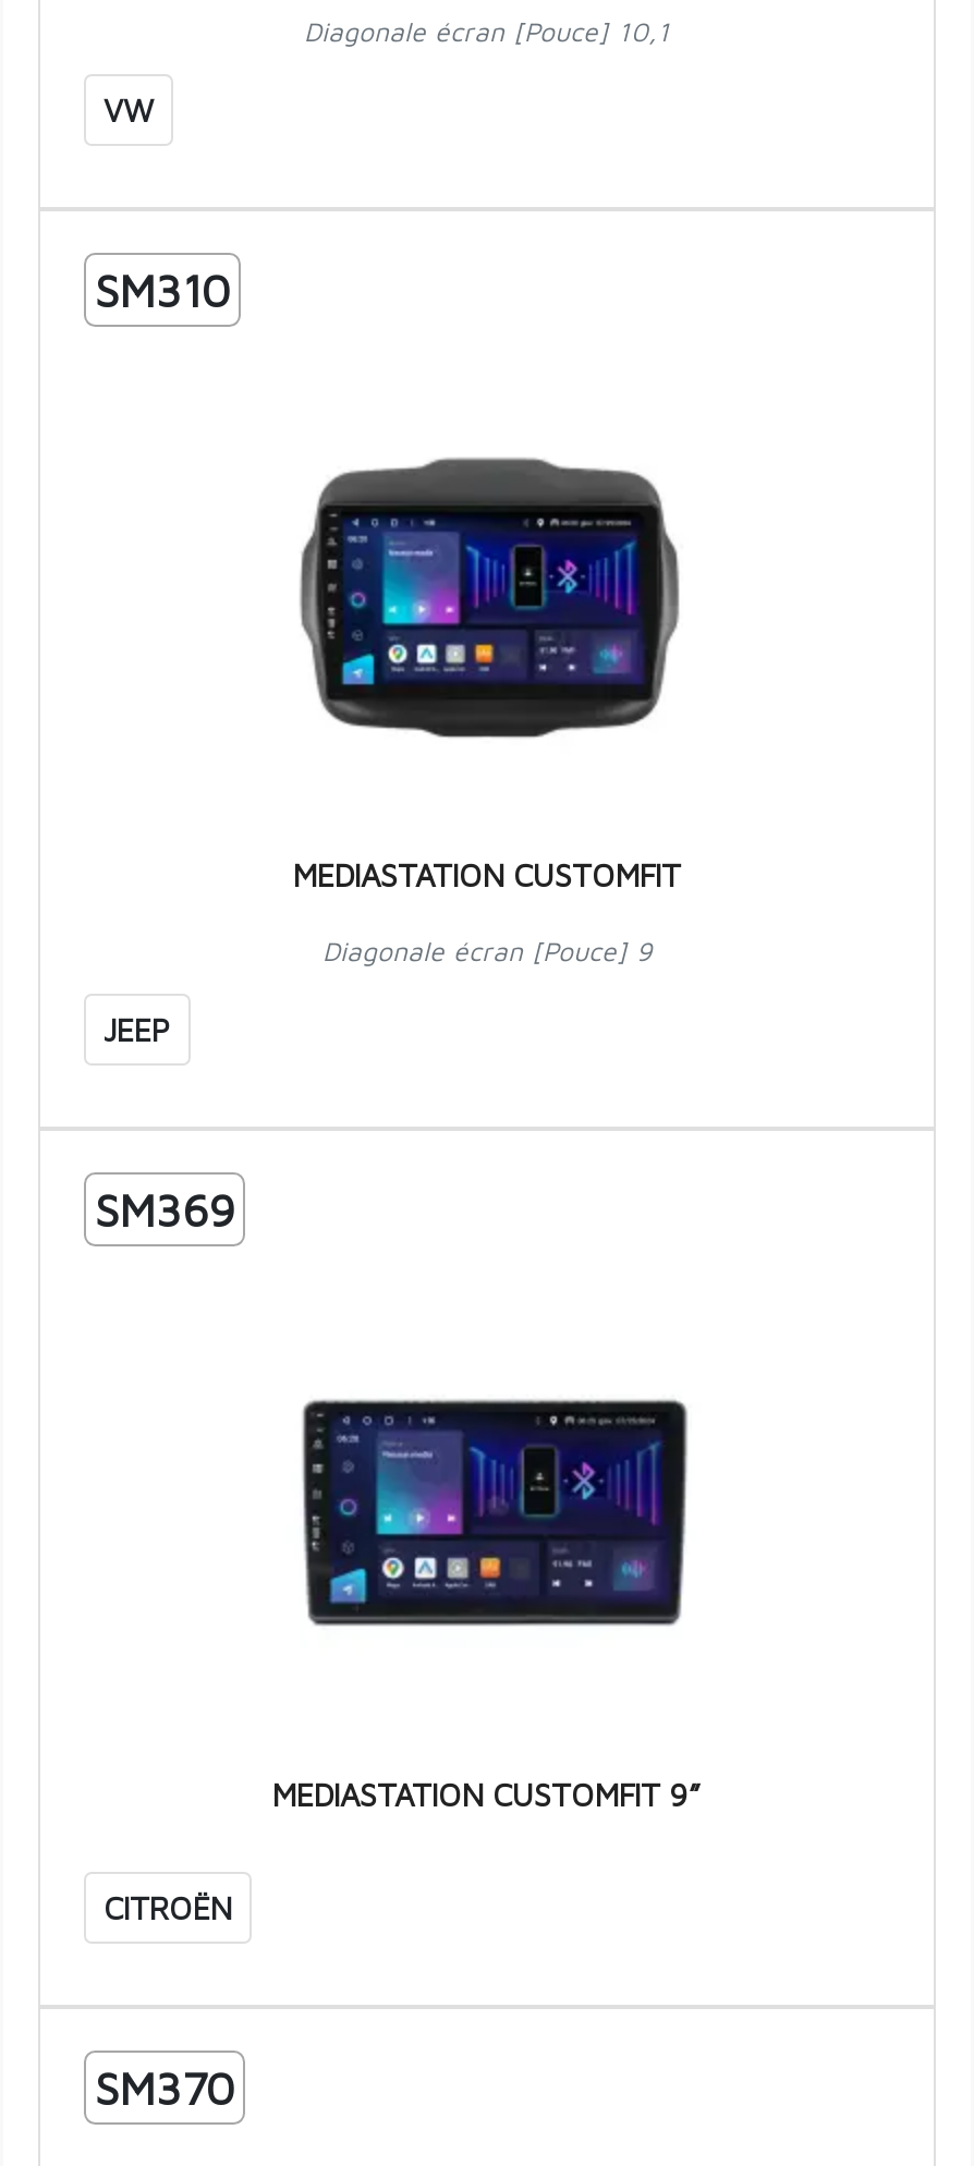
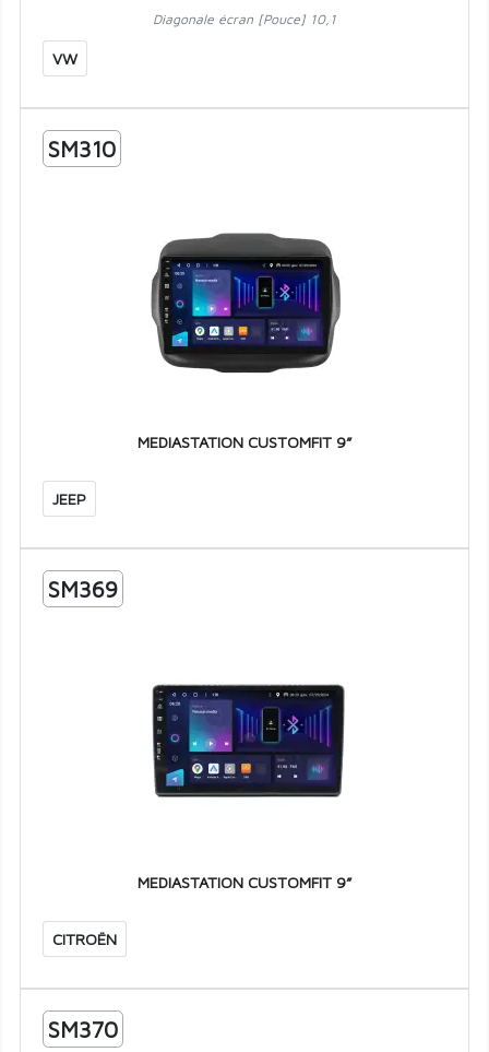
[293,856,681,967] MEDIASTATION CUSTOMFIT | Diagonale écran [Pouce] 9 -> [137,432,352,451] MEDIASTATION CUSTOMFIT 9”

